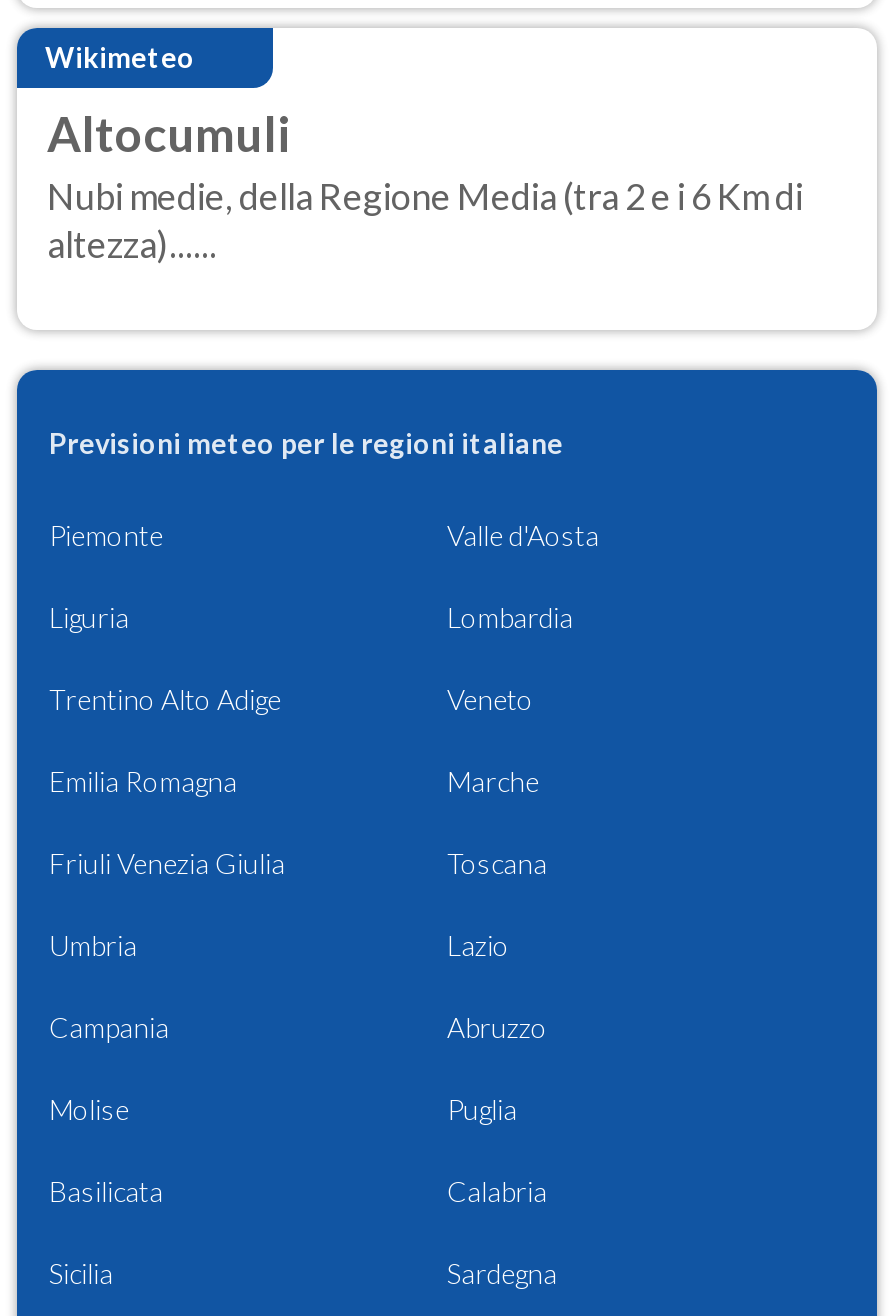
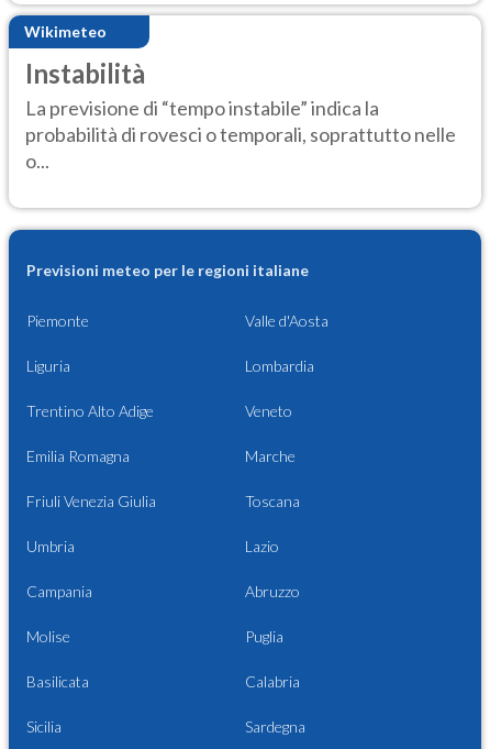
[47,104,803,267] Altocumuli | Nubi medie, della Regione Media (tra 2 e i 6 Km di | altezza)...... -> [25,57,456,173] Instabilità | La previsione di “tempo instabile” indica la | probabilità di rovesci o temporali, soprattutto nelle | o...

